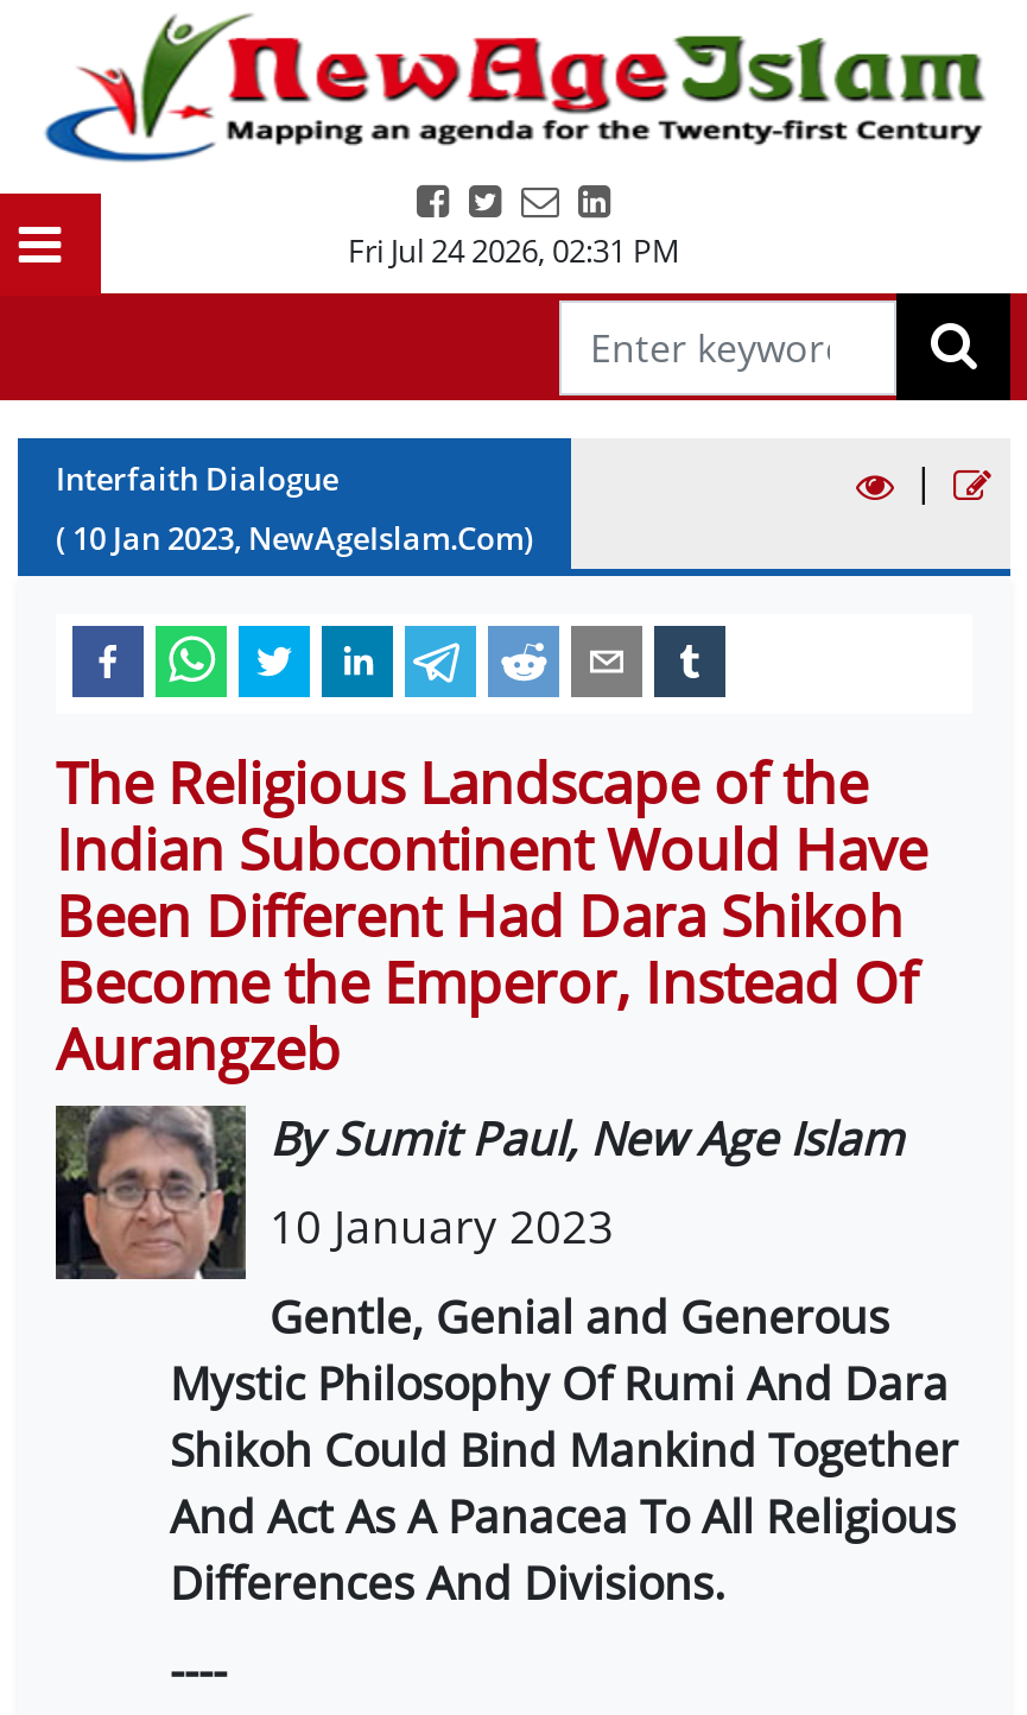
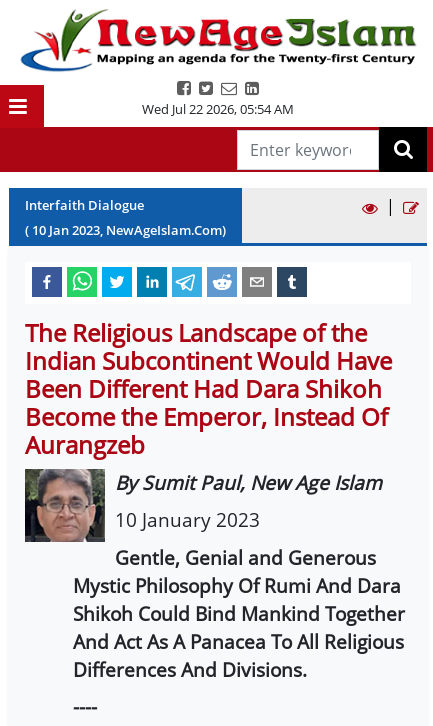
[348,229,680,272] Fri Jul 24 2026, 02:31 PM -> [142,100,294,118] Wed Jul 22 2026, 05:54 AM

